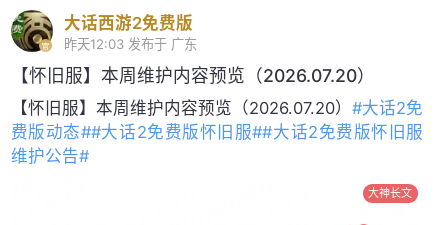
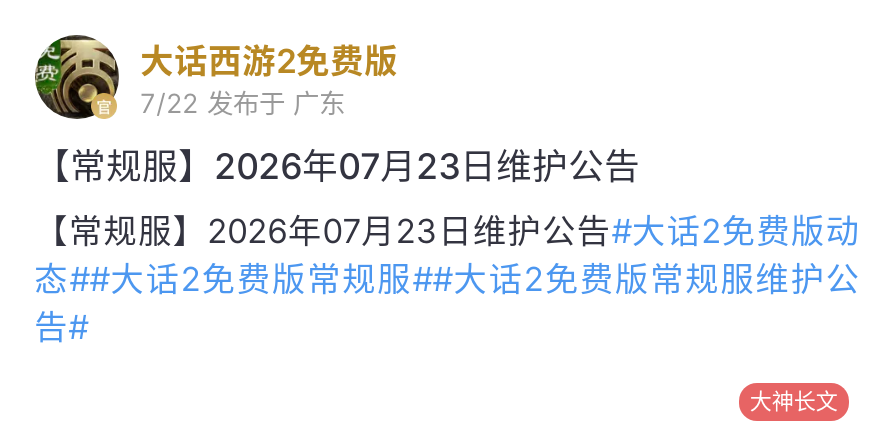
[64,36,197,52] 昨天12:03 发布于 广东 -> [140,87,345,119] 7/22 发布于 广东
[11,65,375,86] 【怀旧服】本周维护内容预览（2026.07.20） -> [34,145,640,187] 【常规服】2026年07月23日维护公告
[11,98,423,166] 【怀旧服】本周维护内容预览（2026.07.20）#大话2免 | 费版动态##大话2免费版怀旧服##大话2免费版怀旧服 | 维护公告# -> [34,211,860,347] 【常规服】2026年07月23日维护公告#大话2免费版动 | 态##大话2免费版常规服##大话2免费版常规服维护公 | 告#

